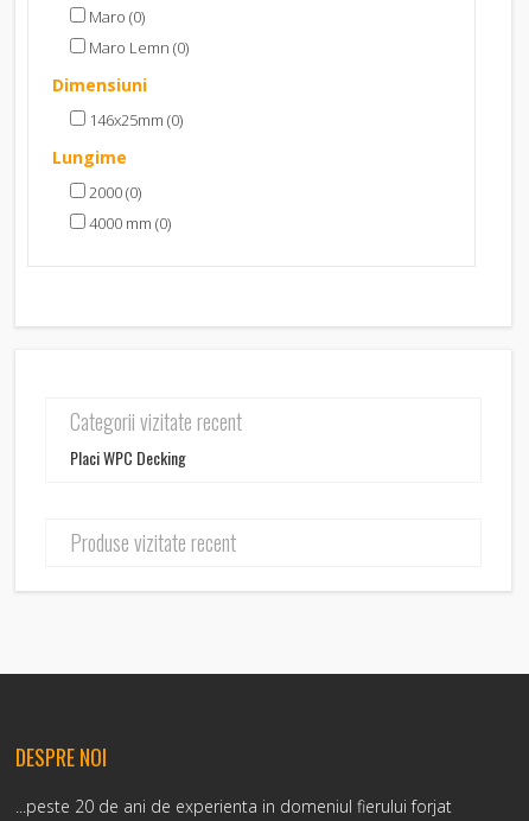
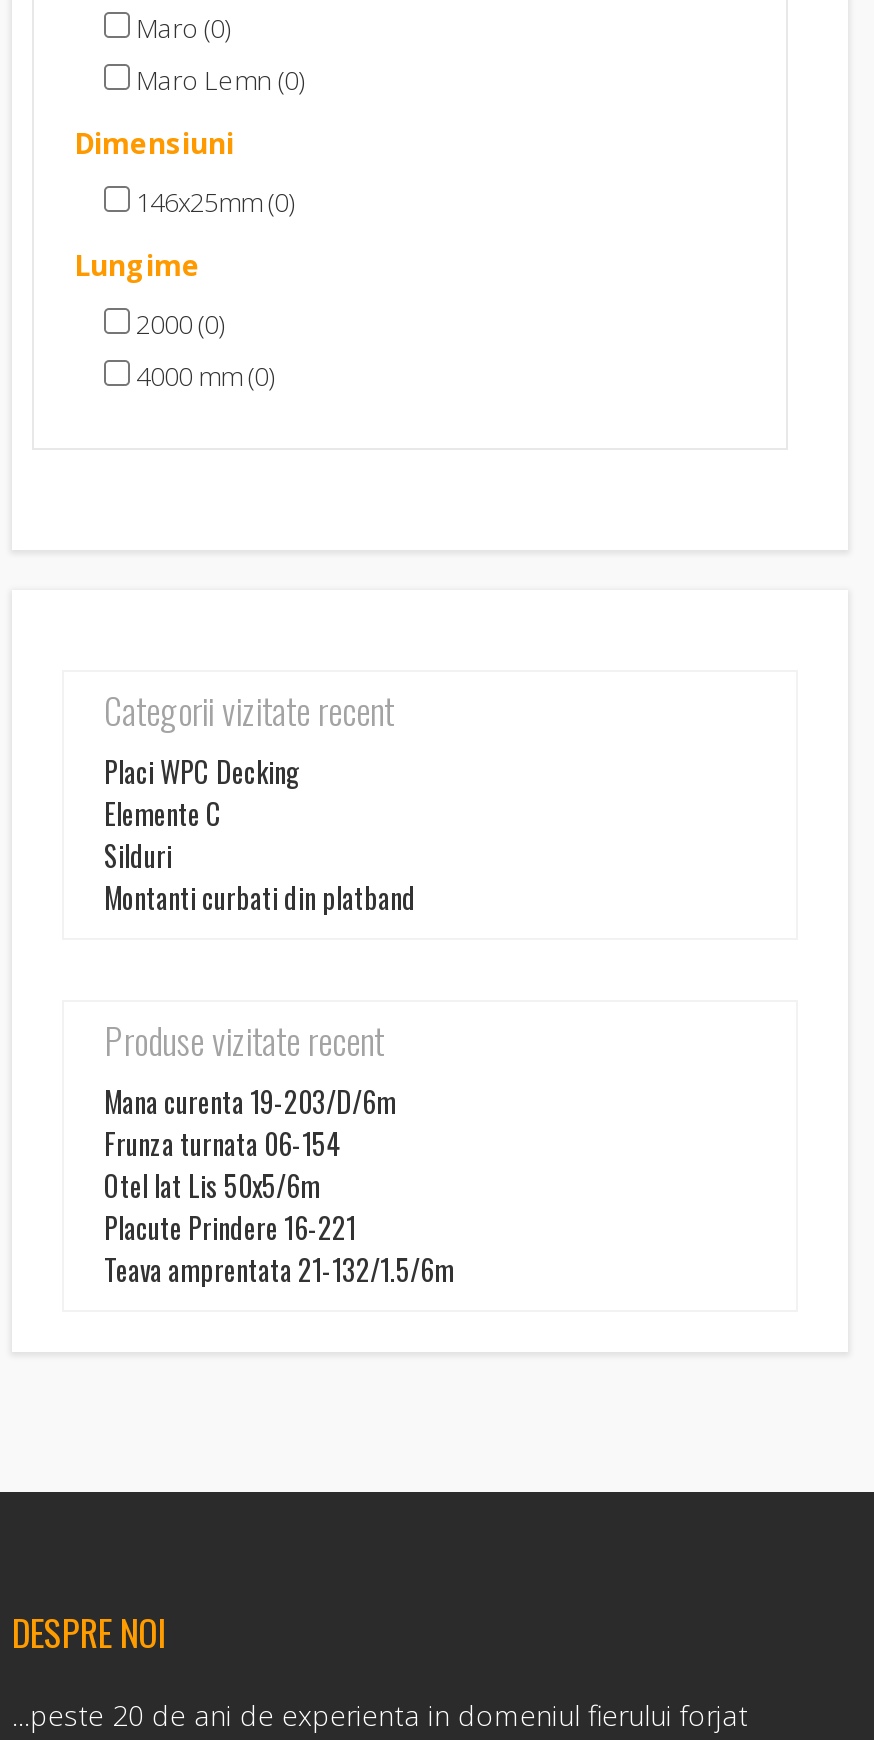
none -> [104,792,416,918] Elemente C | Silduri | Montanti curbati din platband
none -> [104,1080,454,1290] Mana curenta 19-203/D/6m | Frunza turnata 06-154 | Otel lat Lis 50x5/6m | Placute Prindere 16-221 | Teava amprentata 21-132/1.5/6m

